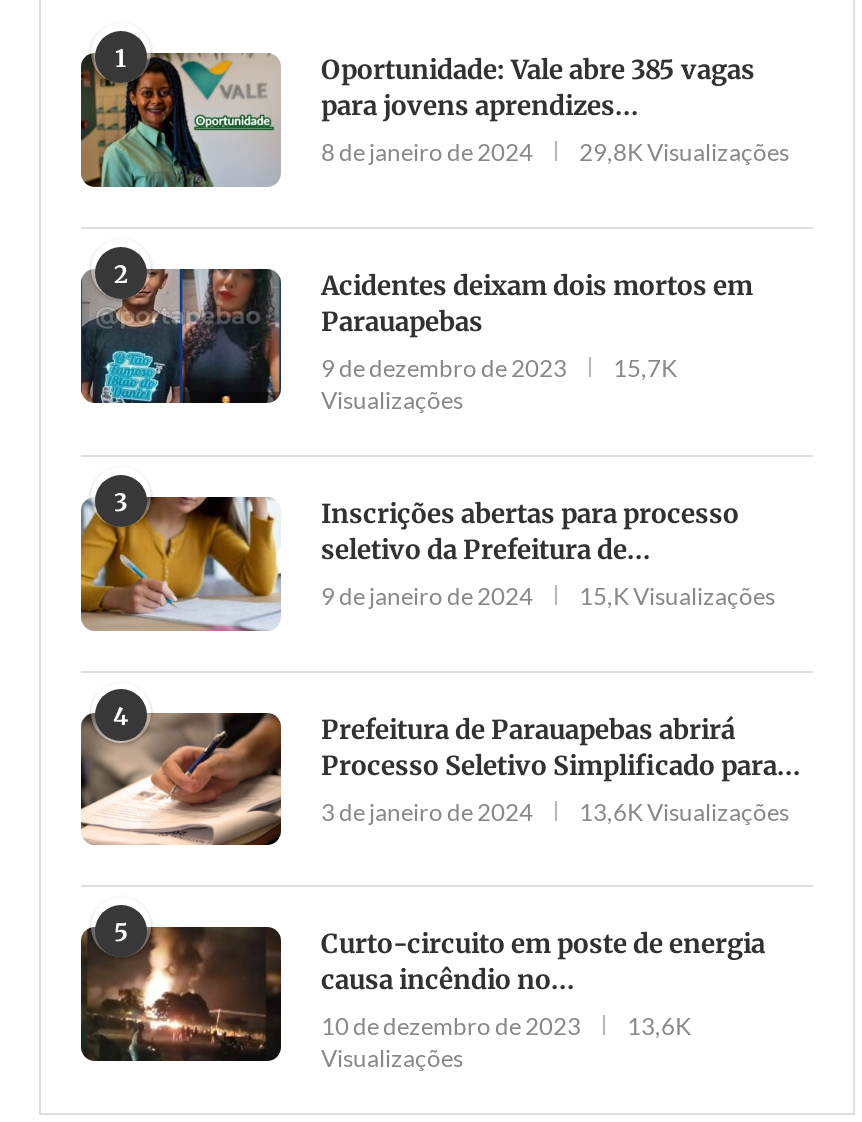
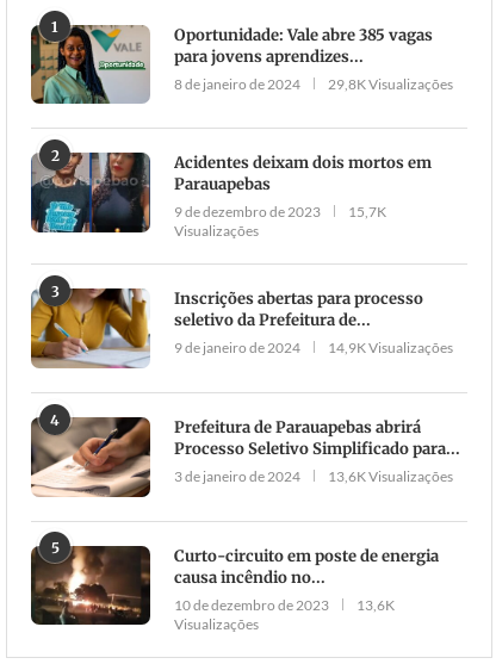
[579,581,775,611] 15,K Visualizações -> [328,339,453,357] 14,9K Visualizações

